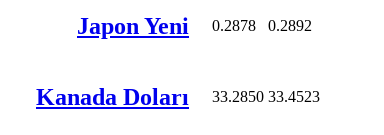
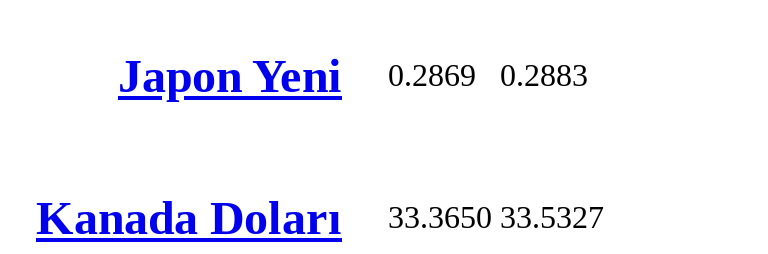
[212,17,256,34] 0.2878 -> [388,58,476,92] 0.2869
[268,17,312,34] 0.2892 -> [500,58,588,92] 0.2883
[36,84,320,110] Kanada Doları 33.2850 33.4523 -> [36,192,604,244] Kanada Doları 33.3650 33.5327

